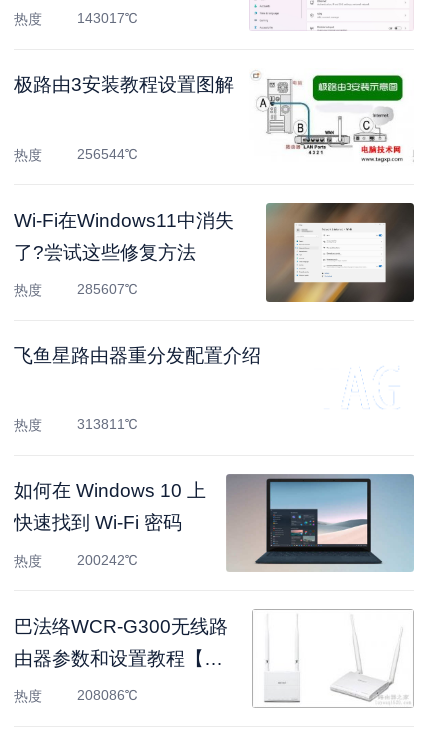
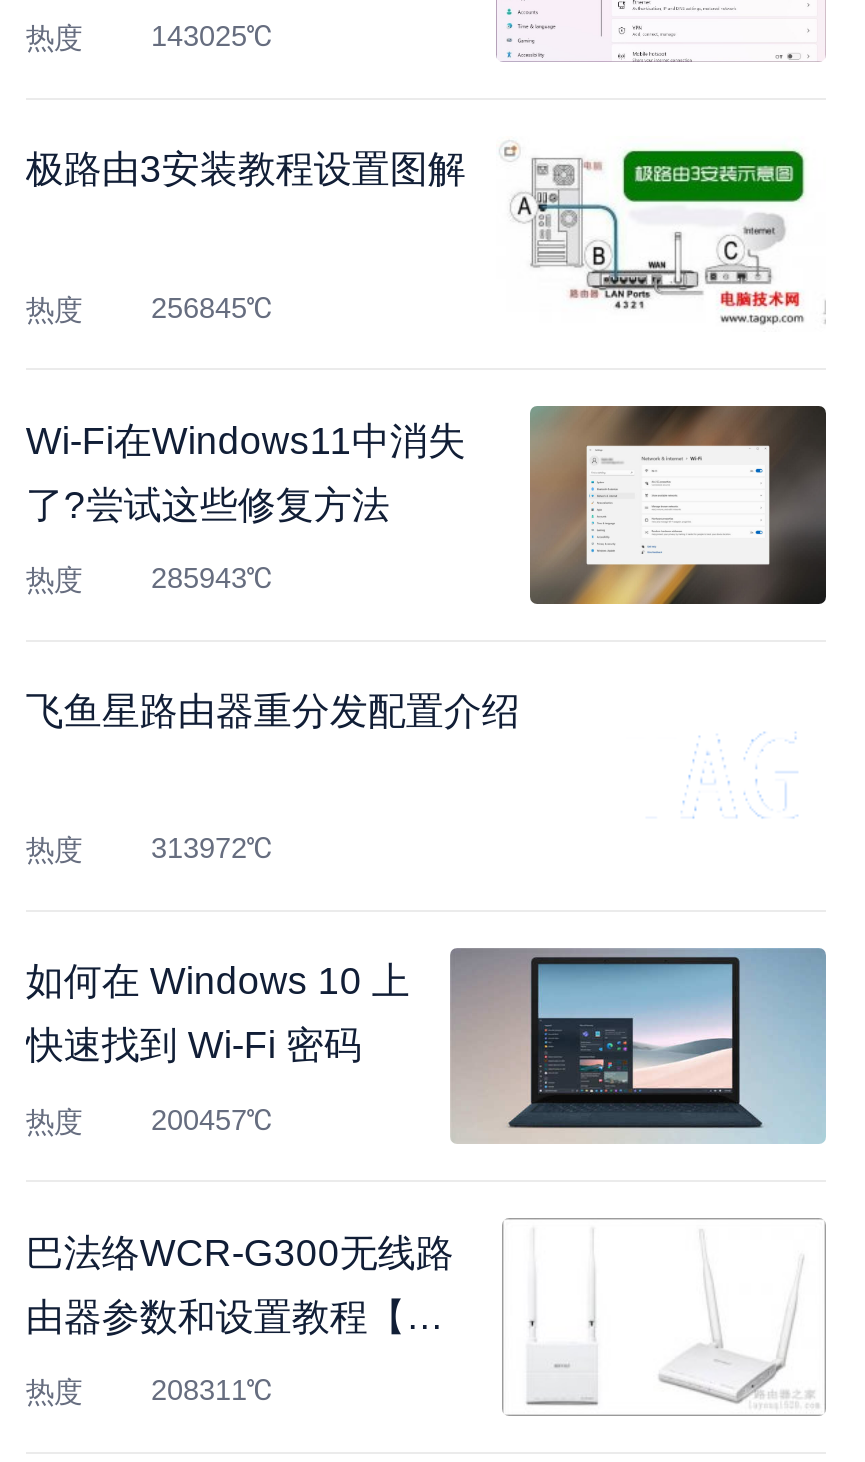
[76,10,137,26] 143017℃ -> [151,21,273,53] 143025℃
[76,146,137,162] 256544℃ -> [151,291,273,323] 256845℃
[76,281,137,297] 285607℃ -> [151,562,273,594] 285943℃
[76,416,137,432] 313811℃ -> [151,833,273,865] 313972℃
[76,552,137,568] 200242℃ -> [151,1104,273,1136] 200457℃
[76,687,137,703] 208086℃ -> [151,1374,273,1406] 208311℃

